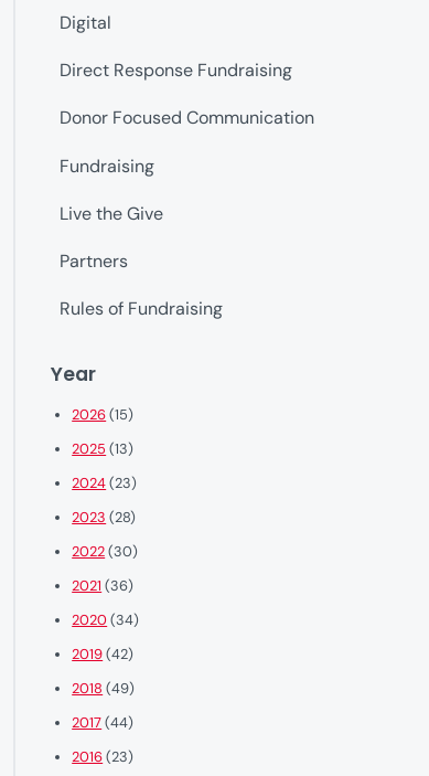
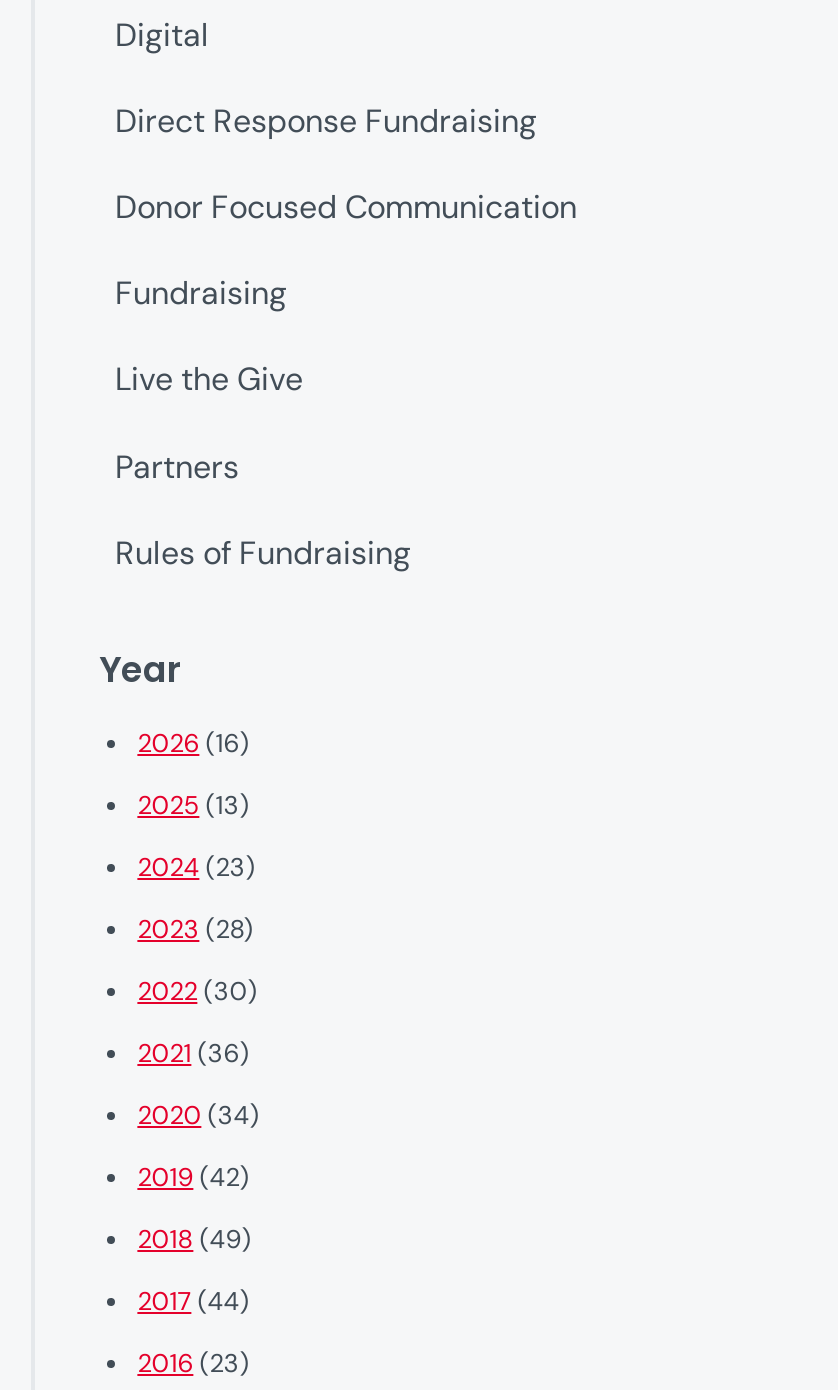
[72,405,134,424] 2026 (15) -> [137,727,249,761] 2026 (16)

